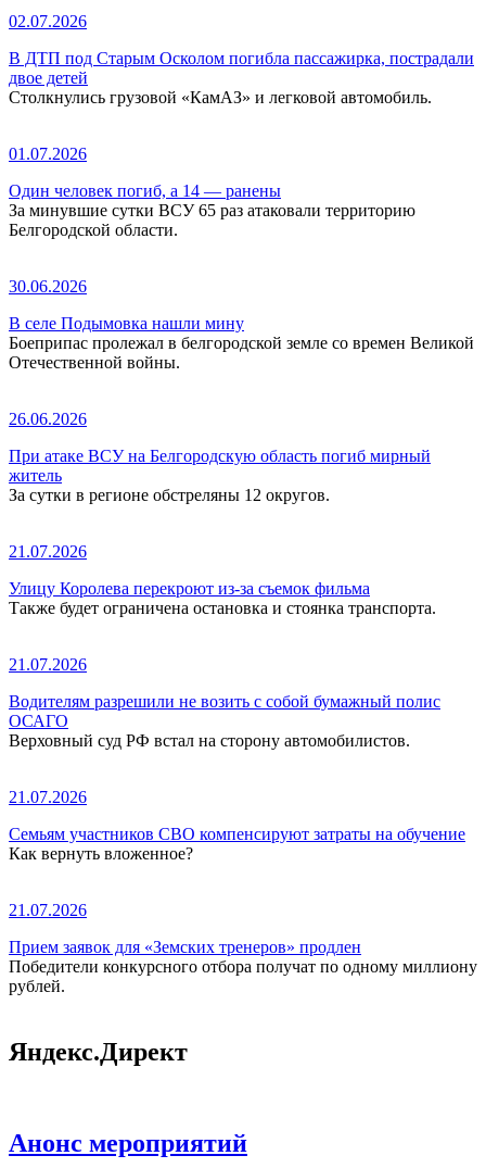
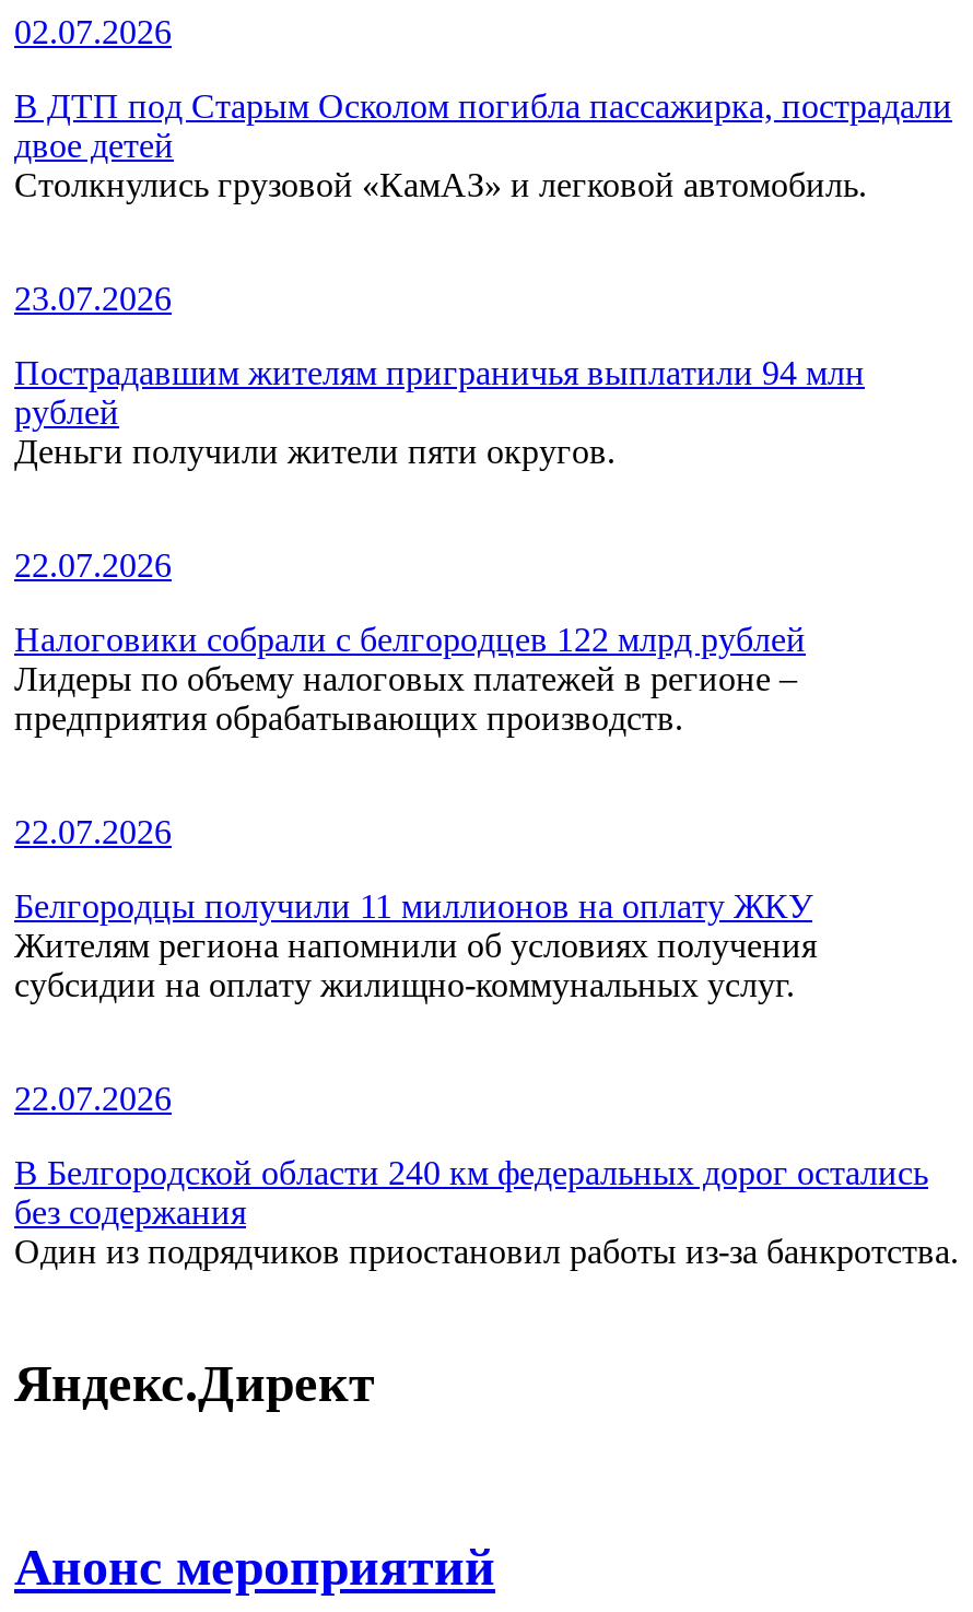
[9,144,477,995] 01.07.2026 | Один человек погиб, а 14 — ранены | За минувшие сутки ВСУ 65 раз атаковали территорию | Белгородской области. | 30.06.2026 | В селе Подымовка нашли мину | Боеприпас пролежал в белгородской земле со времен Великой | Отечественной войны. | 26.06.2026 | При атаке ВСУ на Белгородскую область погиб мирный | житель | За сутки в регионе обстреляны 12 округов. | 21.07.2026 | Улицу Королева перекроют из-за съемок фильма | Также будет ограничена остановка и стоянка транспорта. | 21.07.2026 | Водителям разрешили не возить с собой бумажный полис | ОСАГО | Верховный суд РФ встал на сторону автомобилистов. | 21.07.2026 | Семьям участников СВО компенсируют затраты на обучение | Как вернуть вложенное? | 21.07.2026 | Прием заявок для «Земских тренеров» продлен | Победители конкурсного отбора получат по одному миллиону | рублей. -> [14,279,959,1269] 23.07.2026 | Пострадавшим жителям приграничья выплатили 94 млн | рублей | Деньги получили жители пяти округов. | 22.07.2026 | Налоговики собрали с белгородцев 122 млрд рублей | Лидеры по объему налоговых платежей в регионе – | предприятия обрабатывающих производств. | 22.07.2026 | Белгородцы получили 11 миллионов на оплату ЖКУ | Жителям региона напомнили об условиях получения | субсидии на оплату жилищно-коммунальных услуг. | 22.07.2026 | В Белгородской области 240 км федеральных дорог остались | без содержания | Один из подрядчиков приостановил работы из-за банкротства.

